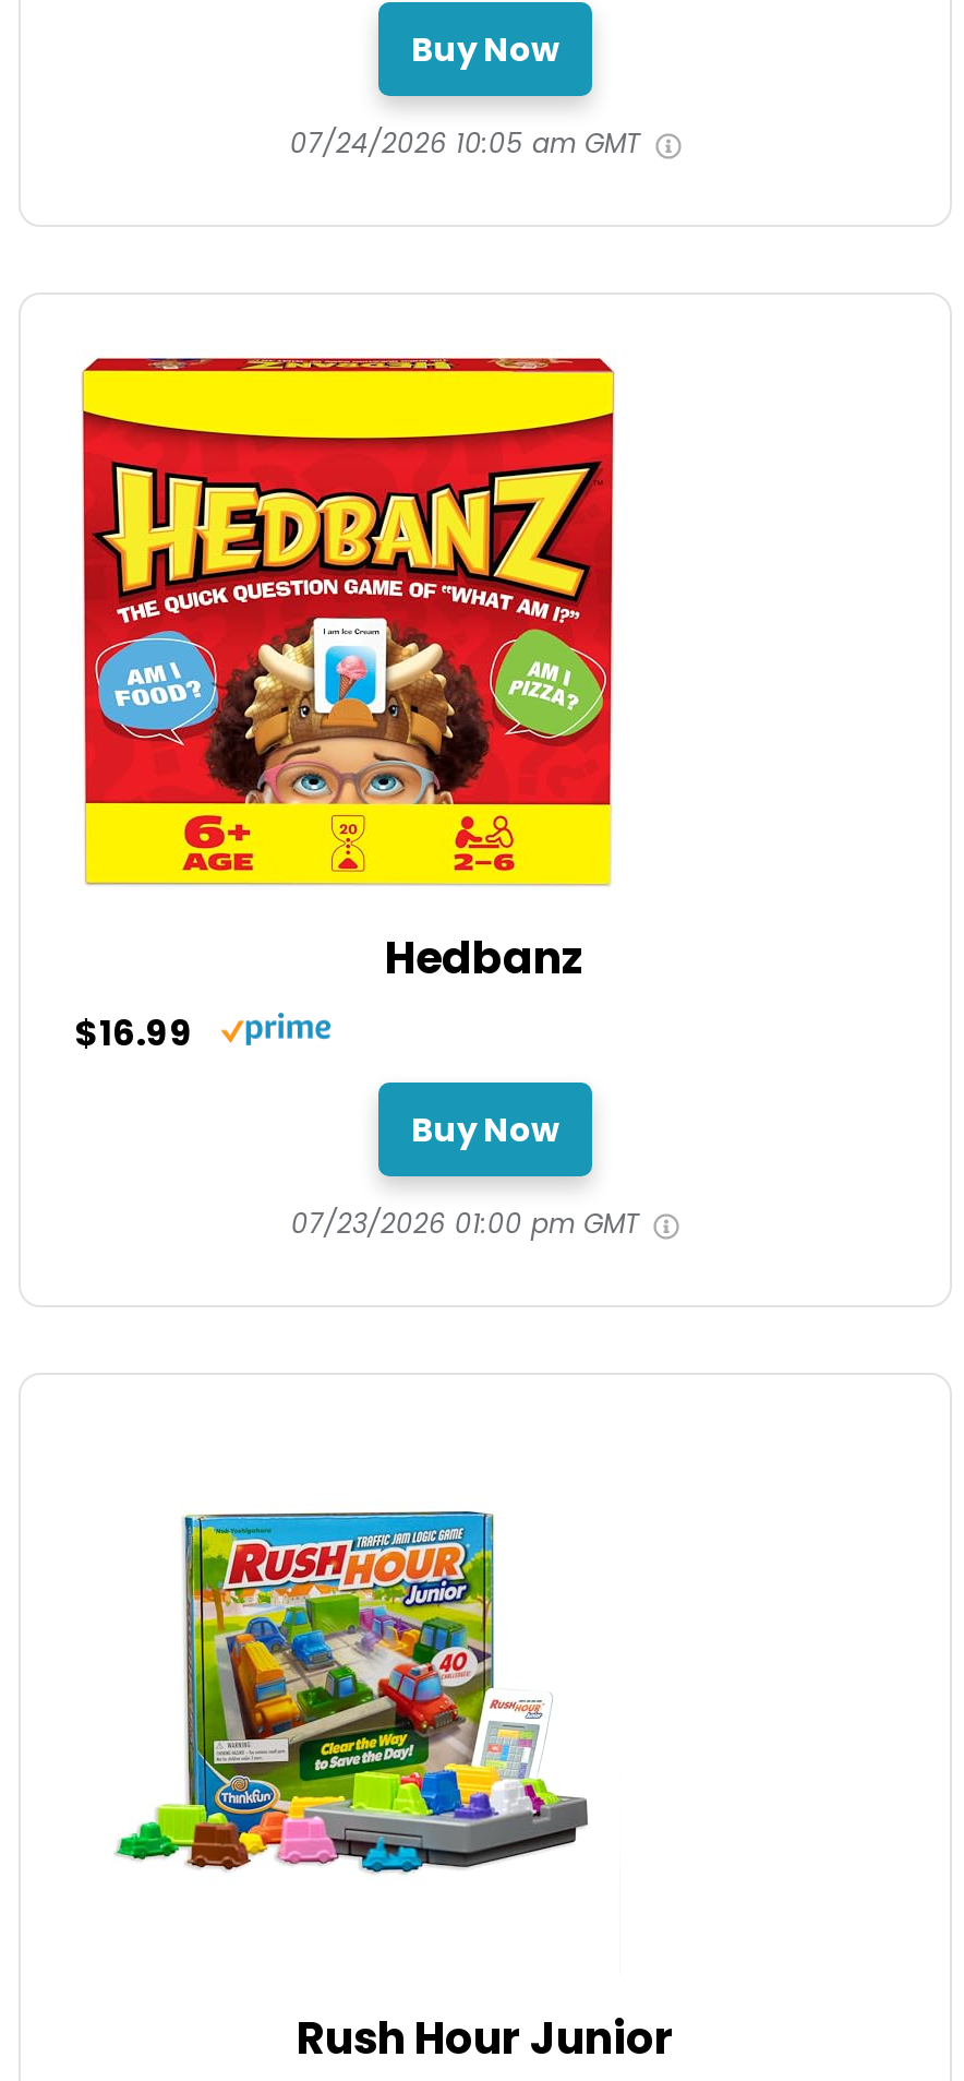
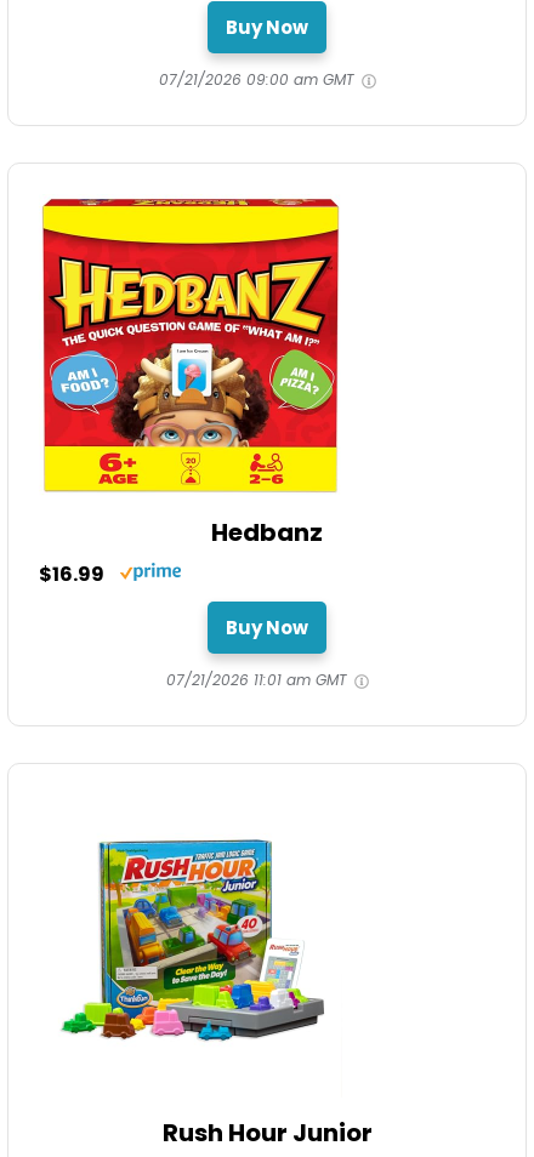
[290,125,648,162] 07/24/2026 10:05 am GMT -> [158,69,357,90] 07/21/2026 09:00 am GMT
[291,1205,647,1242] 07/23/2026 01:00 pm GMT -> [166,670,350,690] 07/21/2026 11:01 am GMT

